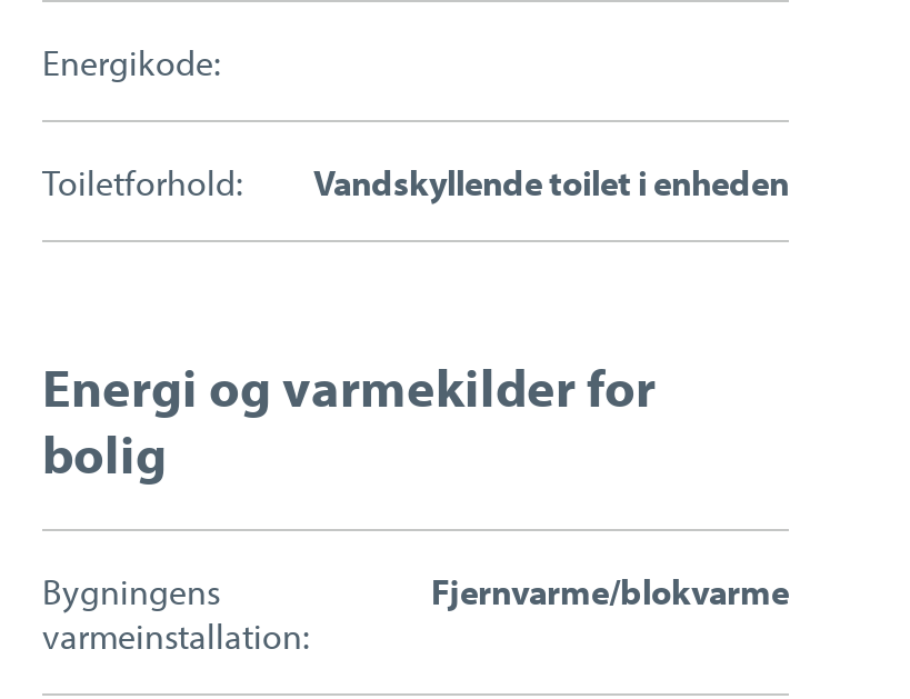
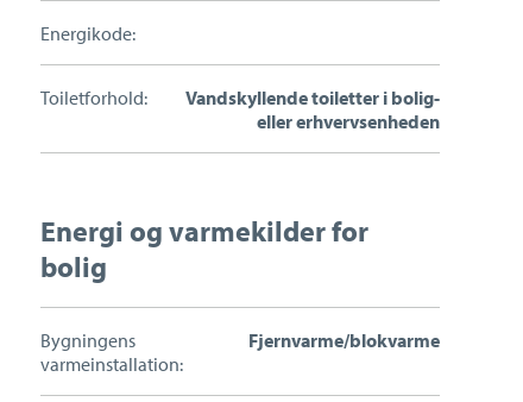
[313,159,789,204] Vandskyllende toilet i enheden -> [185,85,440,133] Vandskyllende toiletter i bolig- | eller erhvervsenheden

